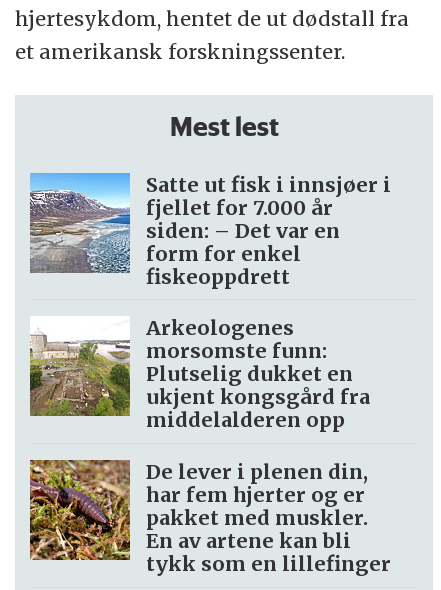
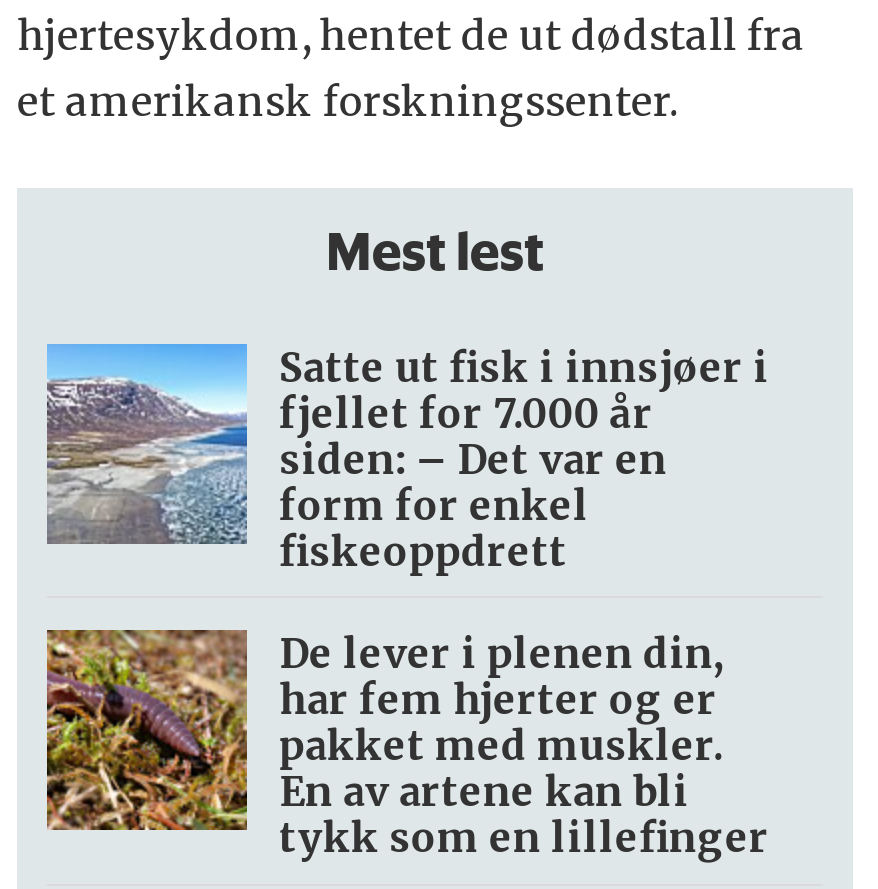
[30,315,370,432] [image] | Arkeologenes | morsomste funn: | Plutselig dukket en | ukjent kongsgård fra | middelalderen opp -> none

